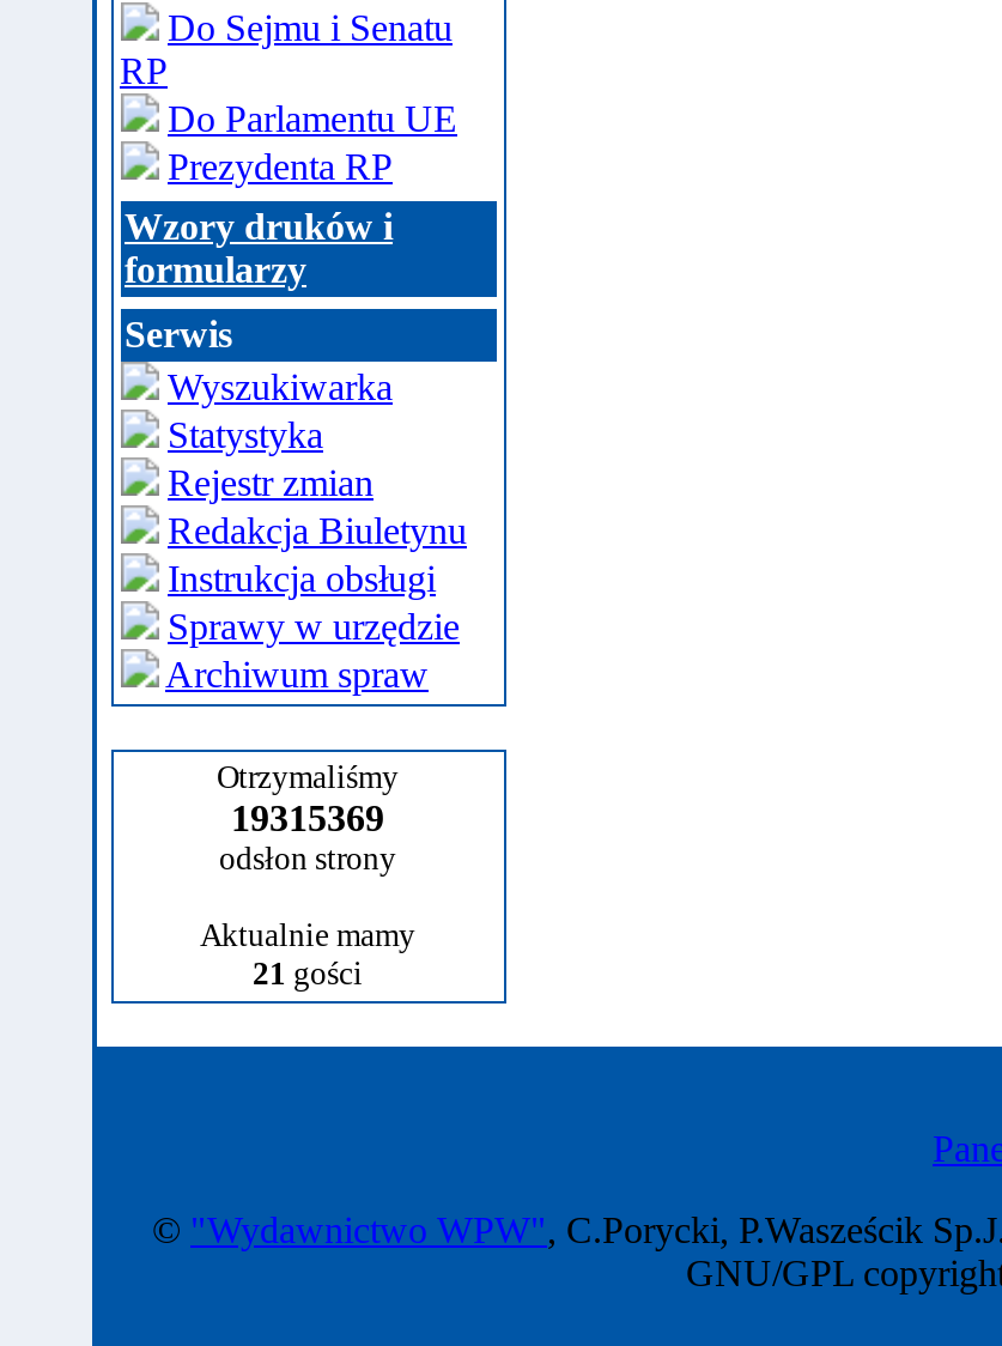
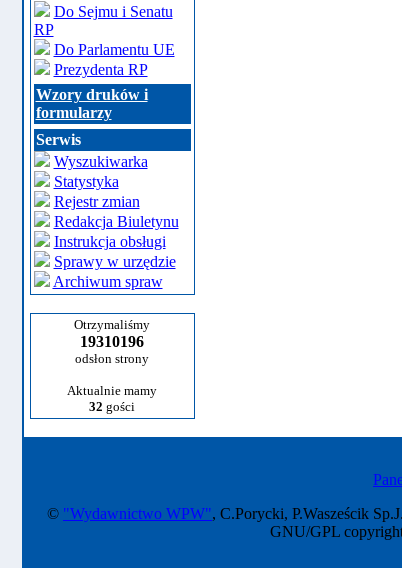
[231,798,384,838] 19315369 -> [80,333,144,350] 19310196
[253,956,363,992] 21 gości -> [89,399,135,414] 32 gości

